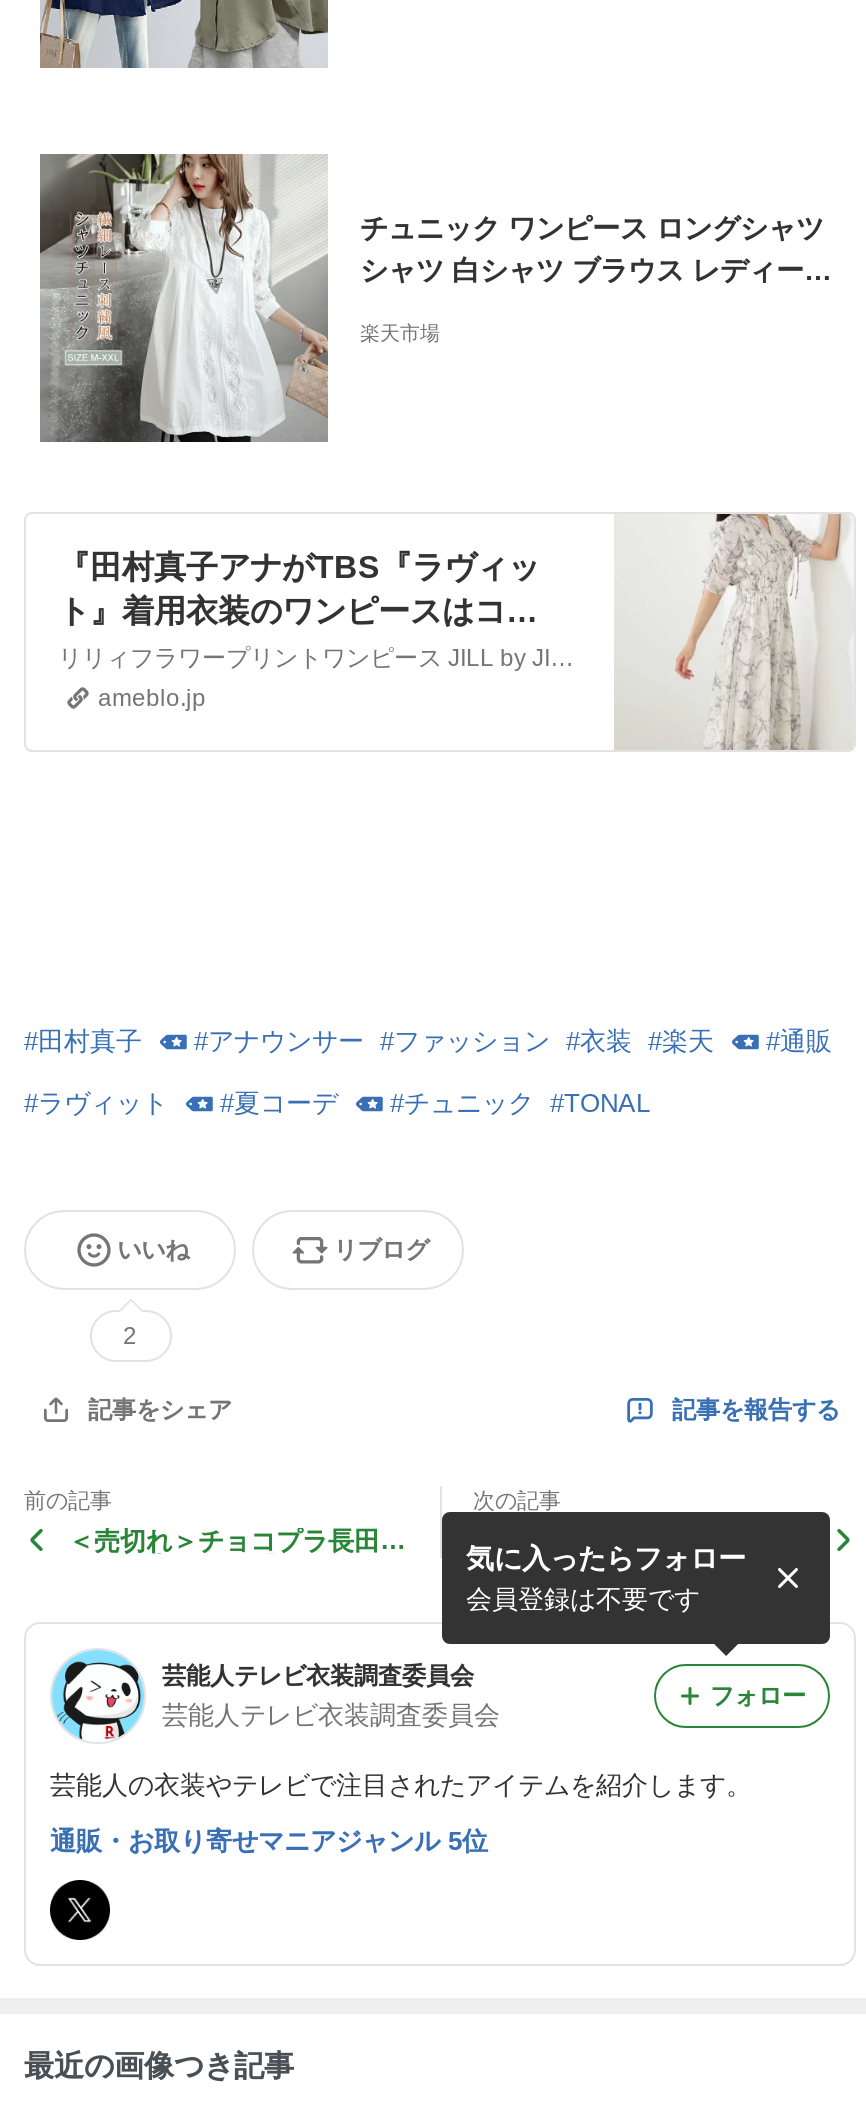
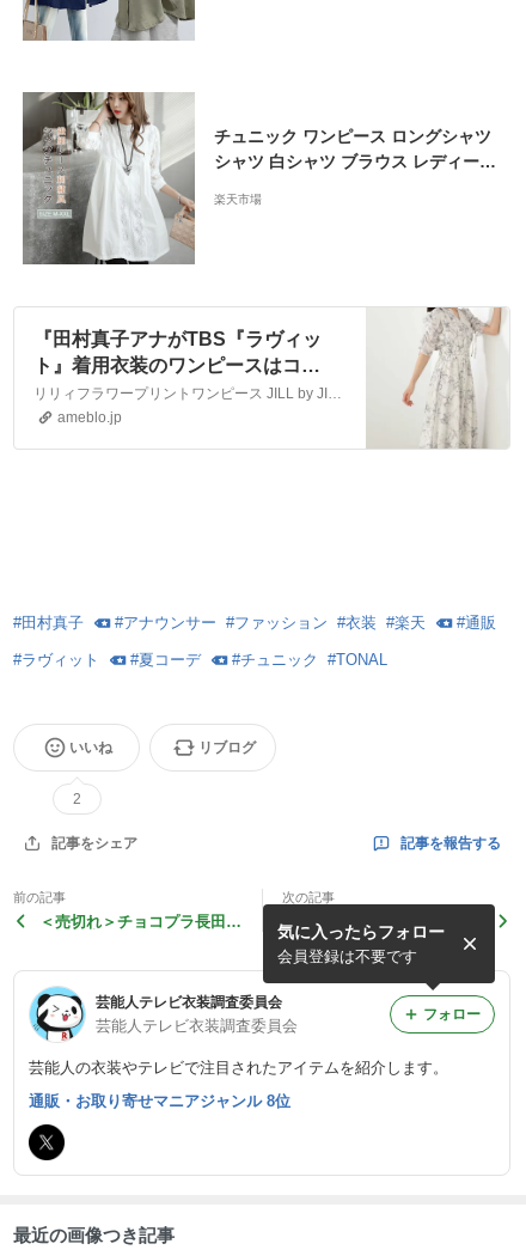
[50,1826,488,1856] 通販・お取り寄せマニアジャンル 5位 -> [29,1092,290,1110] 通販・お取り寄せマニアジャンル 8位

